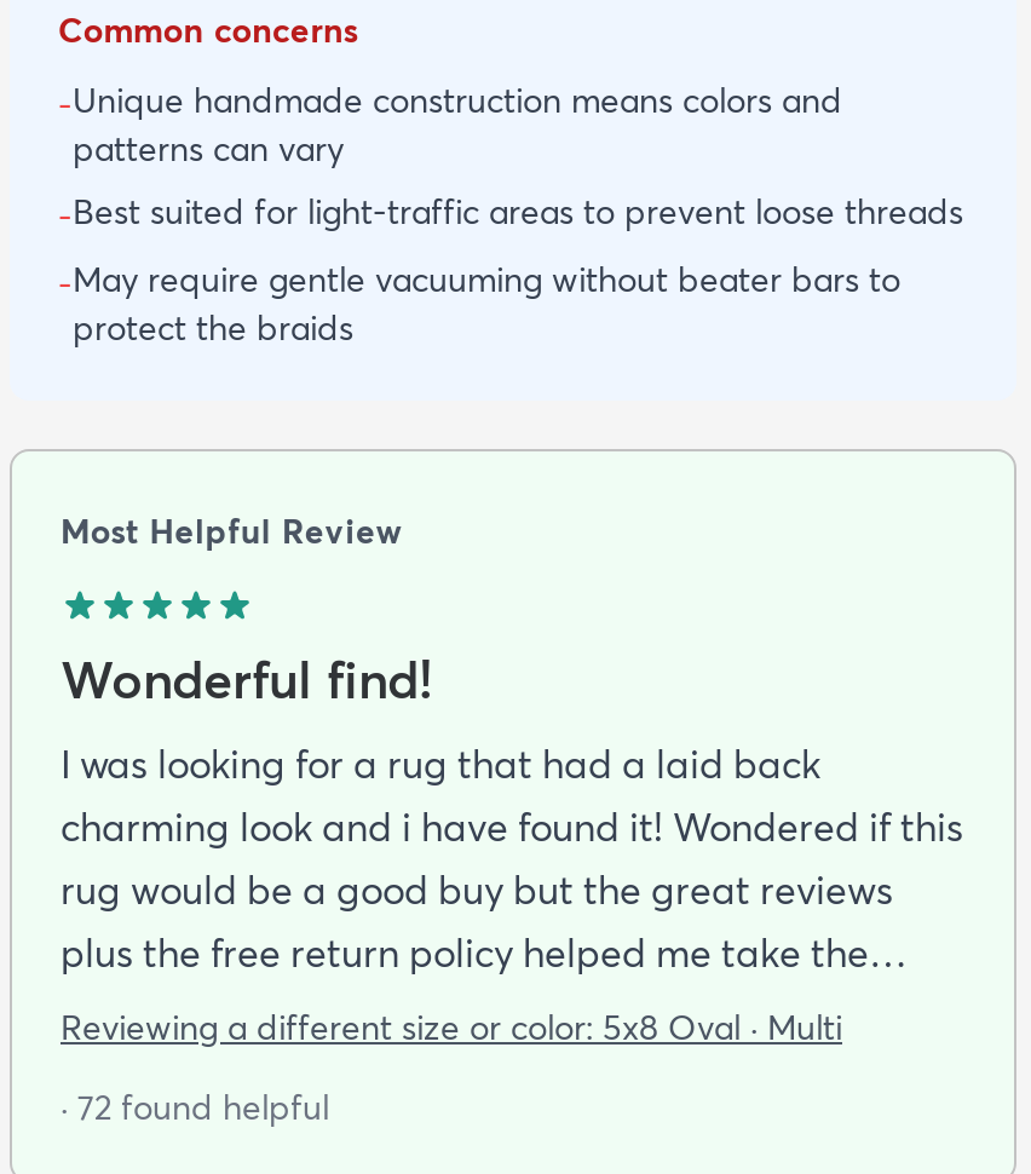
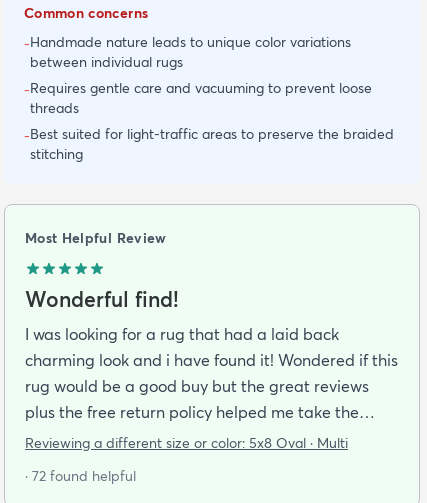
[58,79,963,350] -Unique handmade construction means colors and | patterns can vary | -Best suited for light-traffic areas to prevent loose threads | -May require gentle vacuuming without beater bars to | protect the braids -> [24,33,394,163] -Handmade nature leads to unique color variations | between individual rugs | -Requires gentle care and vacuuming to prevent loose | threads | -Best suited for light-traffic areas to preserve the braided | stitching

